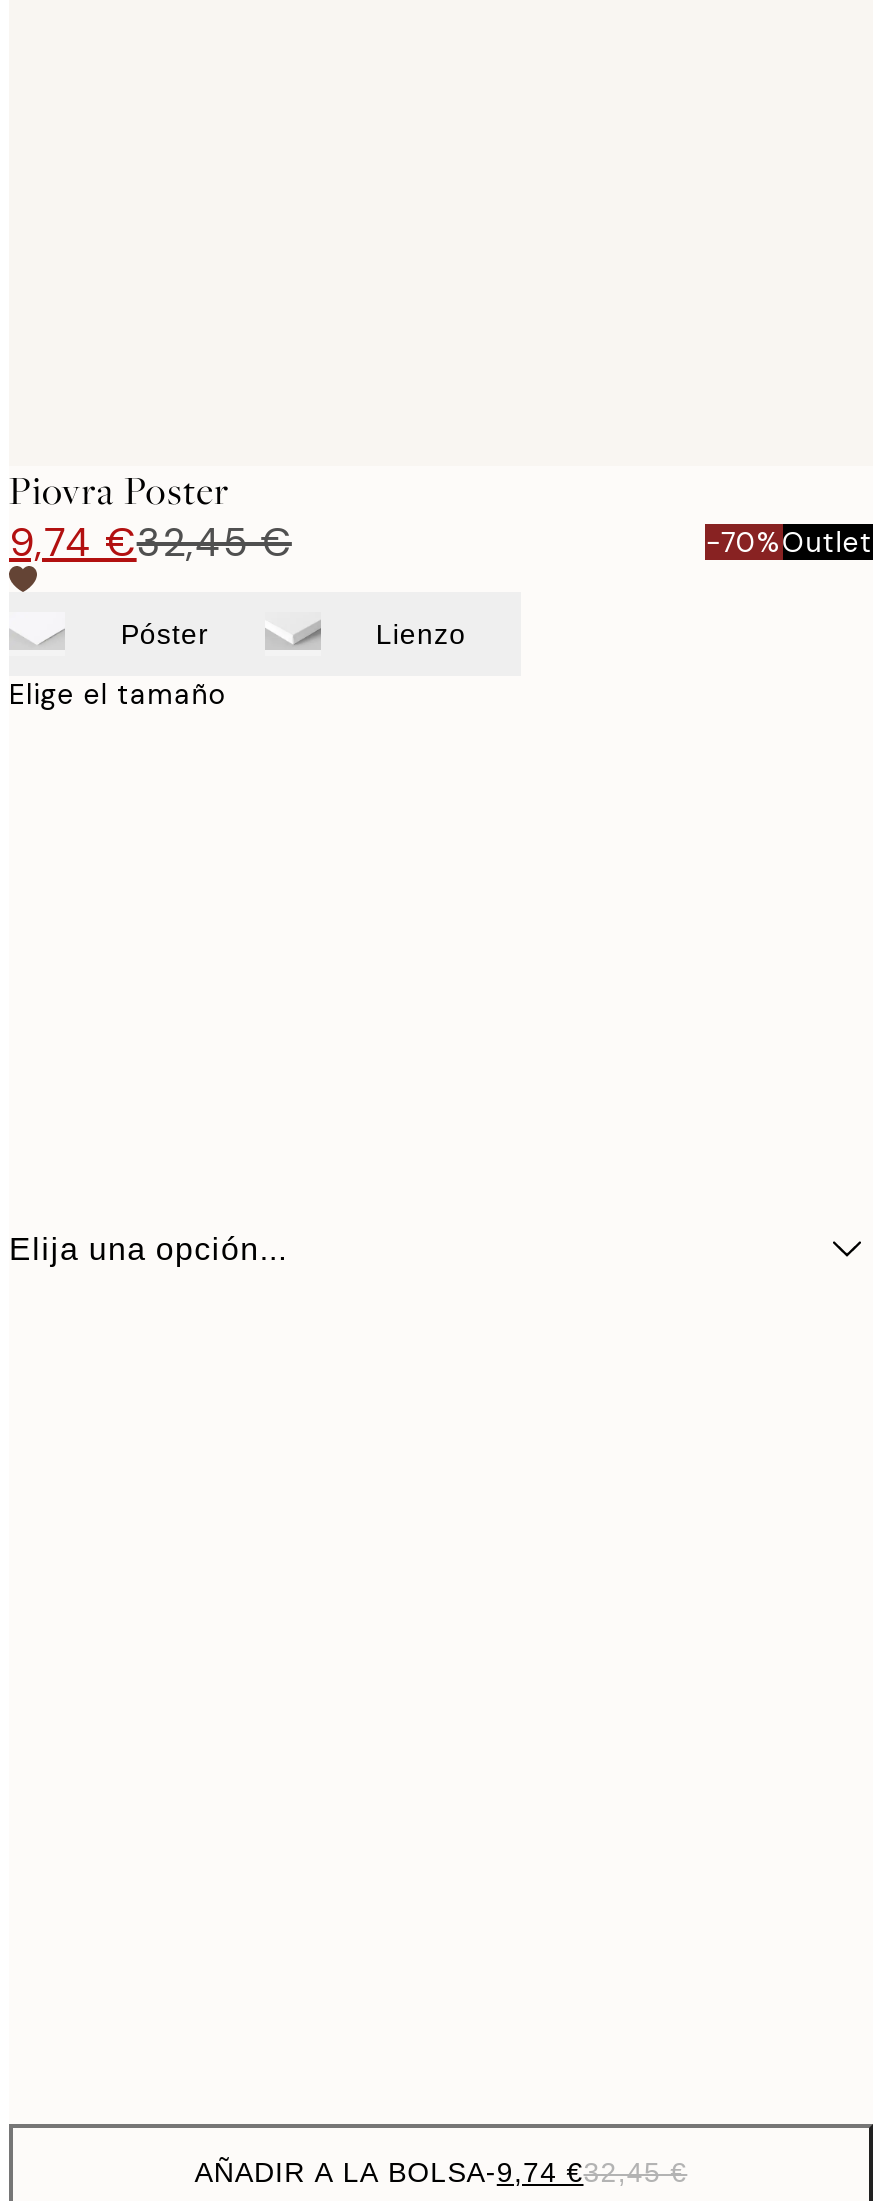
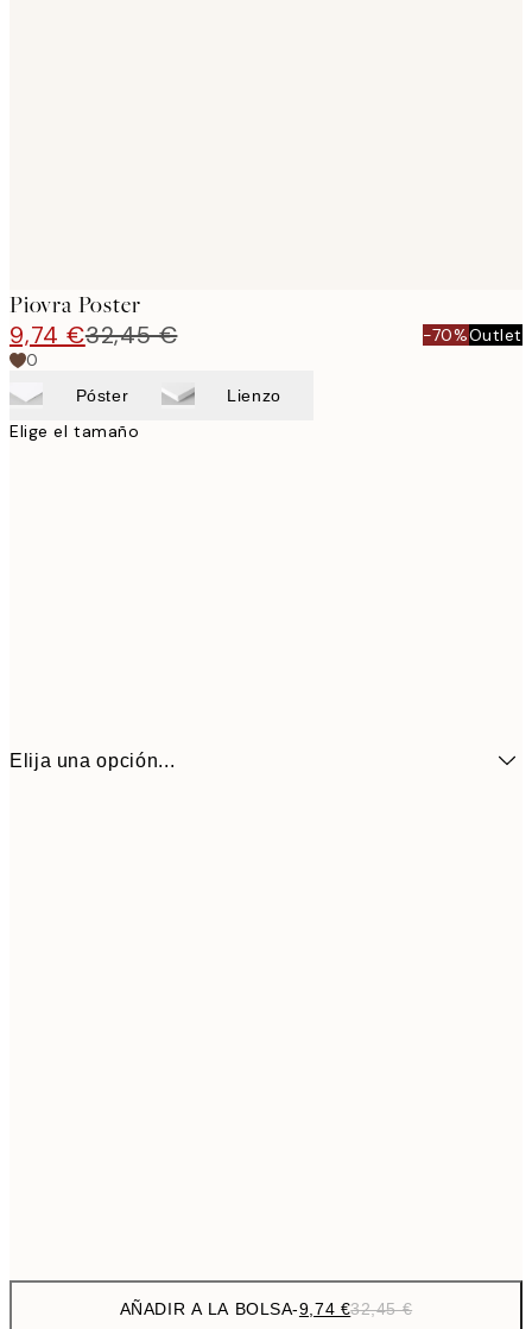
none -> [26,350,39,371] 0

